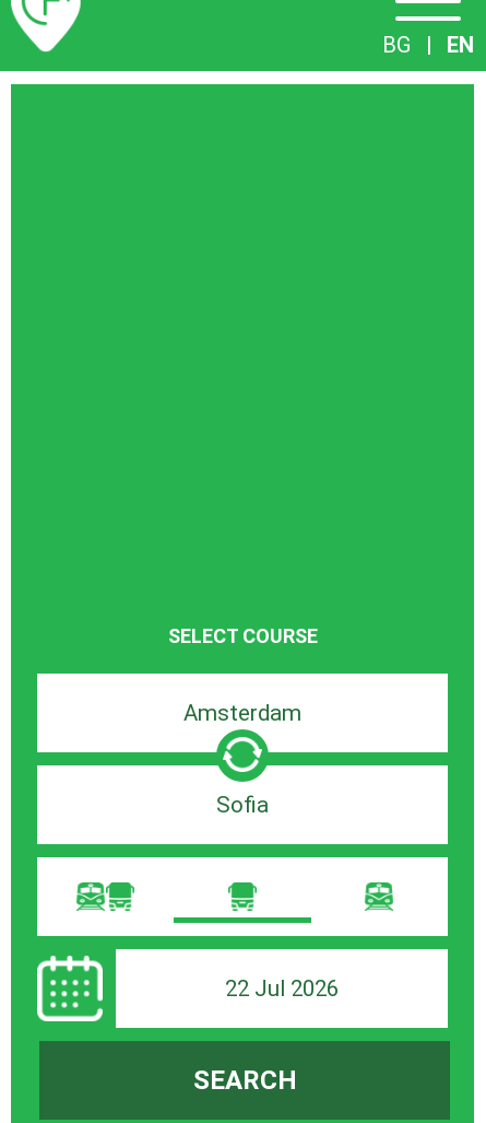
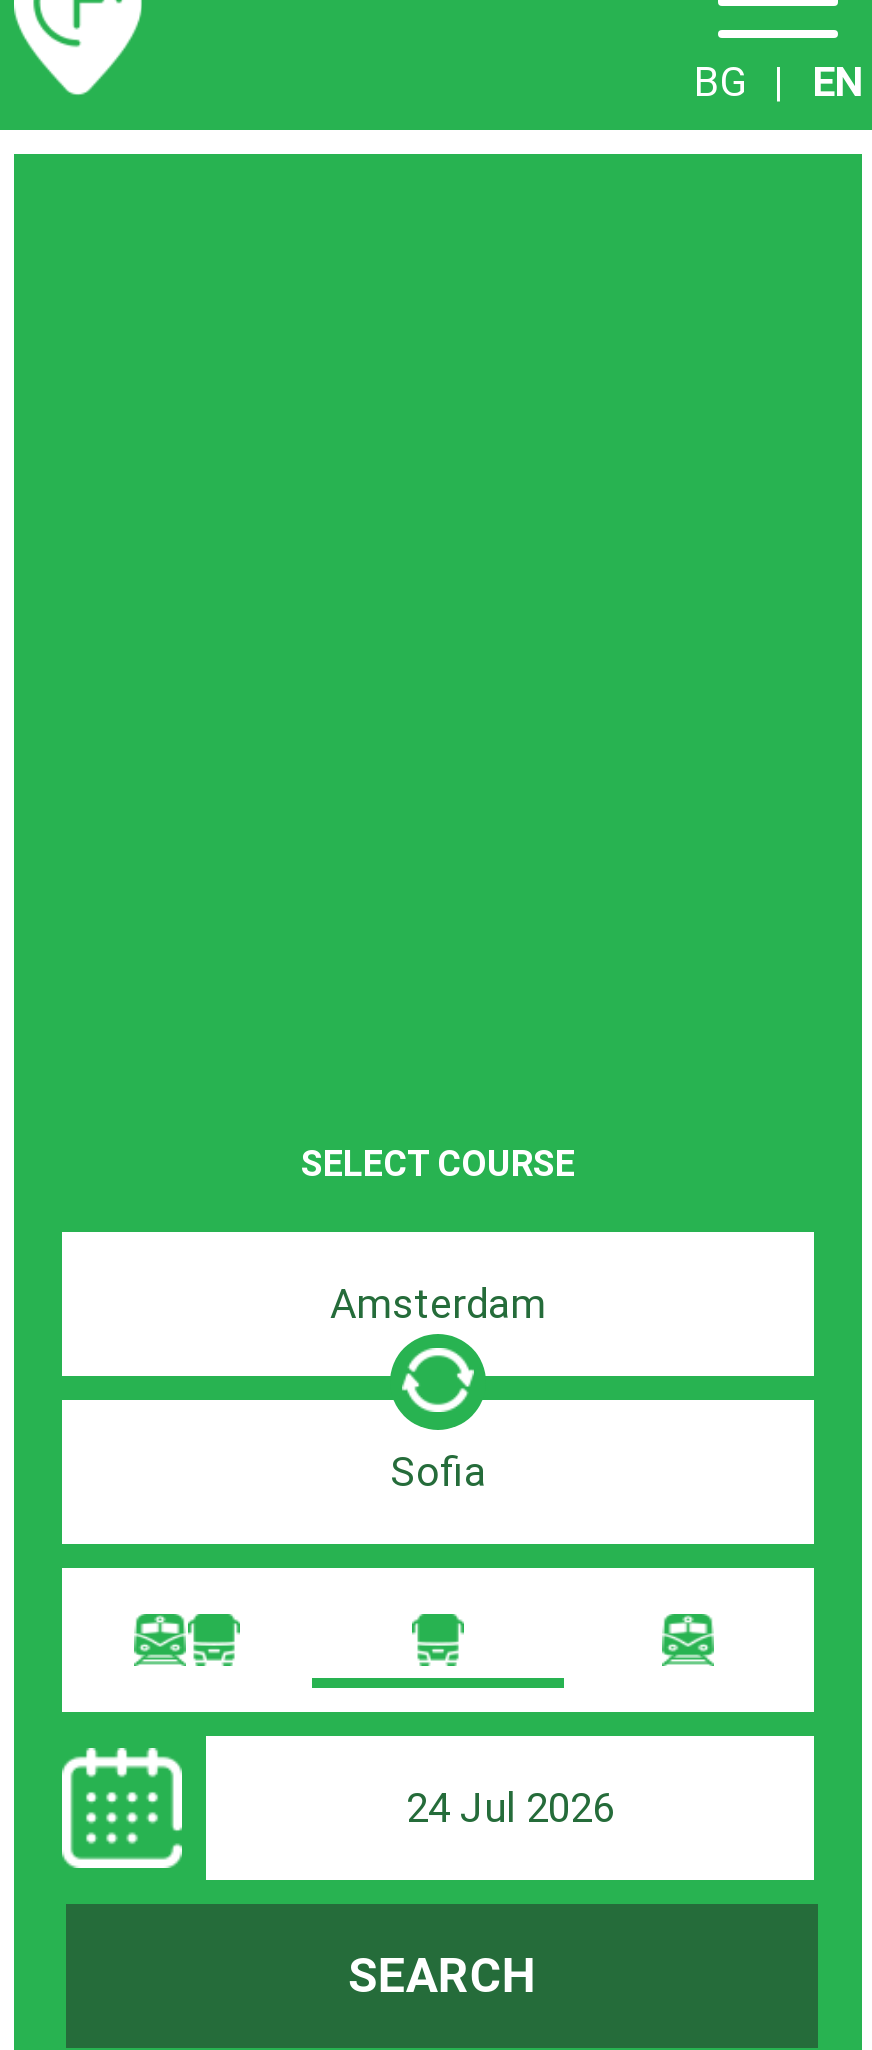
[225,975,339,1002] 22 Jul 2026 -> [406,1784,614,1832] 24 Jul 2026

